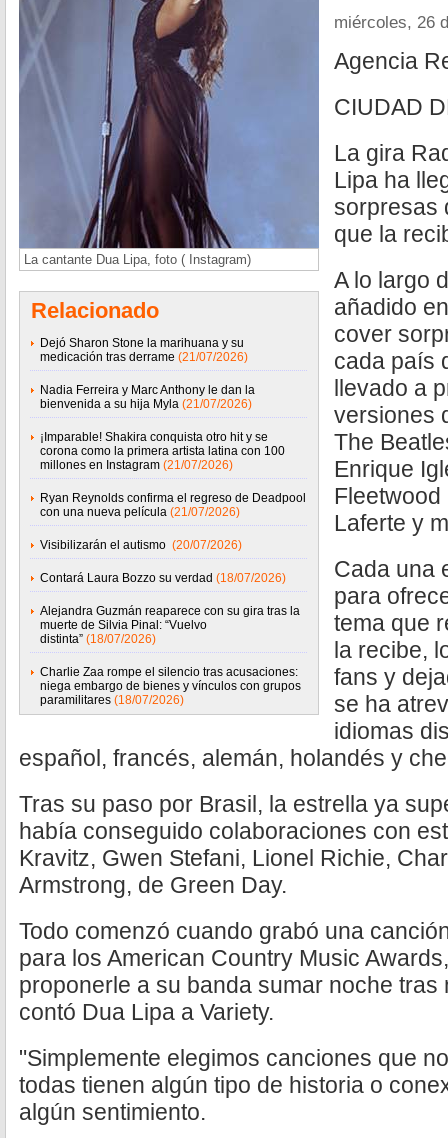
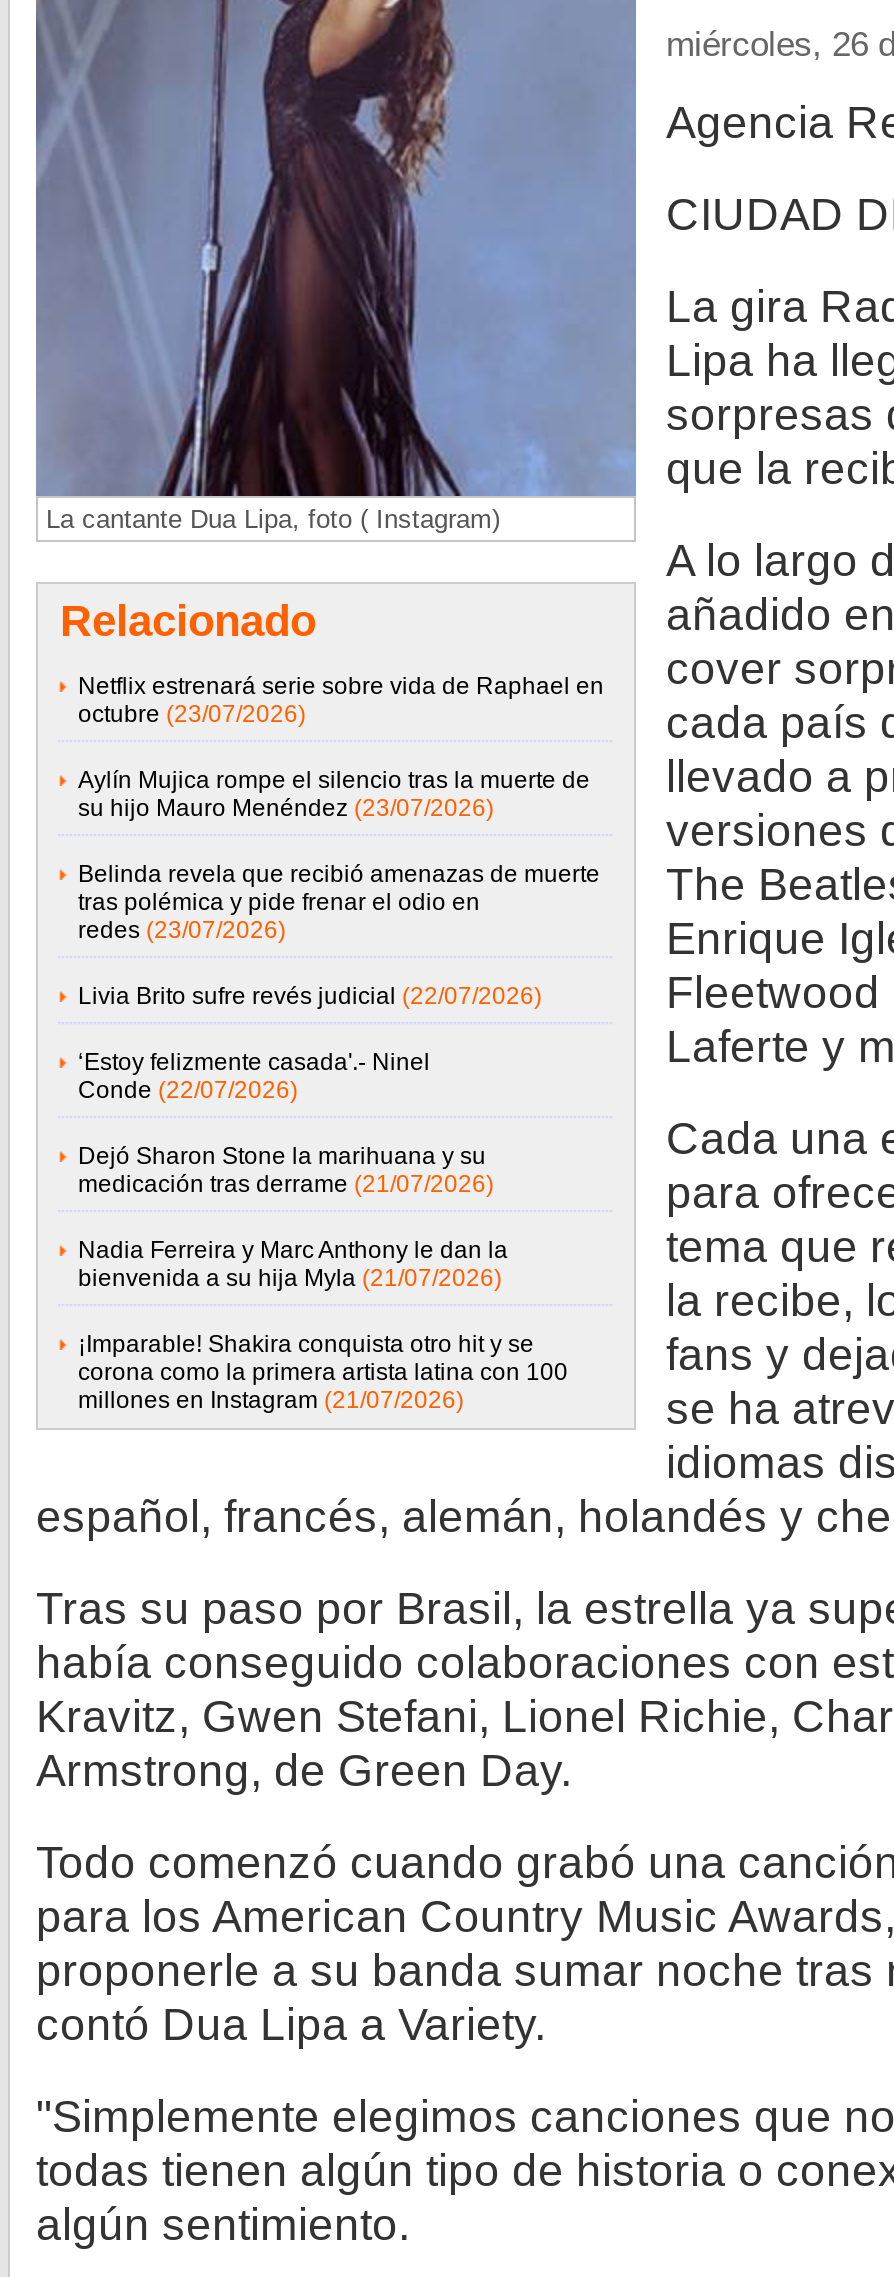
moved [40,336,285,472] -> [78,1142,568,1414]: Dejó Sharon Stone la marihuana y su | medicación tras derrame (21/07/2026) | Nadia Ferreira y Marc Anthony le dan la | bienvenida a su hija Myla (21/07/2026) | ¡Imparable! Shakira conquista otro hit y se | corona como la primera artista latina con 100 | millones en Instagram (21/07/2026)
none -> [78,672,604,1104] Netflix estrenará serie sobre vida de Raphael en | octubre (23/07/2026) | Aylín Mujica rompe el silencio tras la muerte de | su hijo Mauro Menéndez (23/07/2026) | Belinda revela que recibió amenazas de muerte | tras polémica y pide frenar el odio en | redes (23/07/2026) | Livia Brito sufre revés judicial (22/07/2026) | ‘Estoy felizmente casada'.- Ninel | Conde (22/07/2026)
[40,491,306,707] Ryan Reynolds confirma el regreso de Deadpool | con una nueva película (21/07/2026) | Visibilizarán el autismo (20/07/2026) | Contará Laura Bozzo su verdad (18/07/2026) | Alejandra Guzmán reaparece con su gira tras la | muerte de Silvia Pinal: “Vuelvo | distinta” (18/07/2026) | Charlie Zaa rompe el silencio tras acusaciones: | niega embargo de bienes y vínculos con grupos | paramilitares (18/07/2026) -> none

